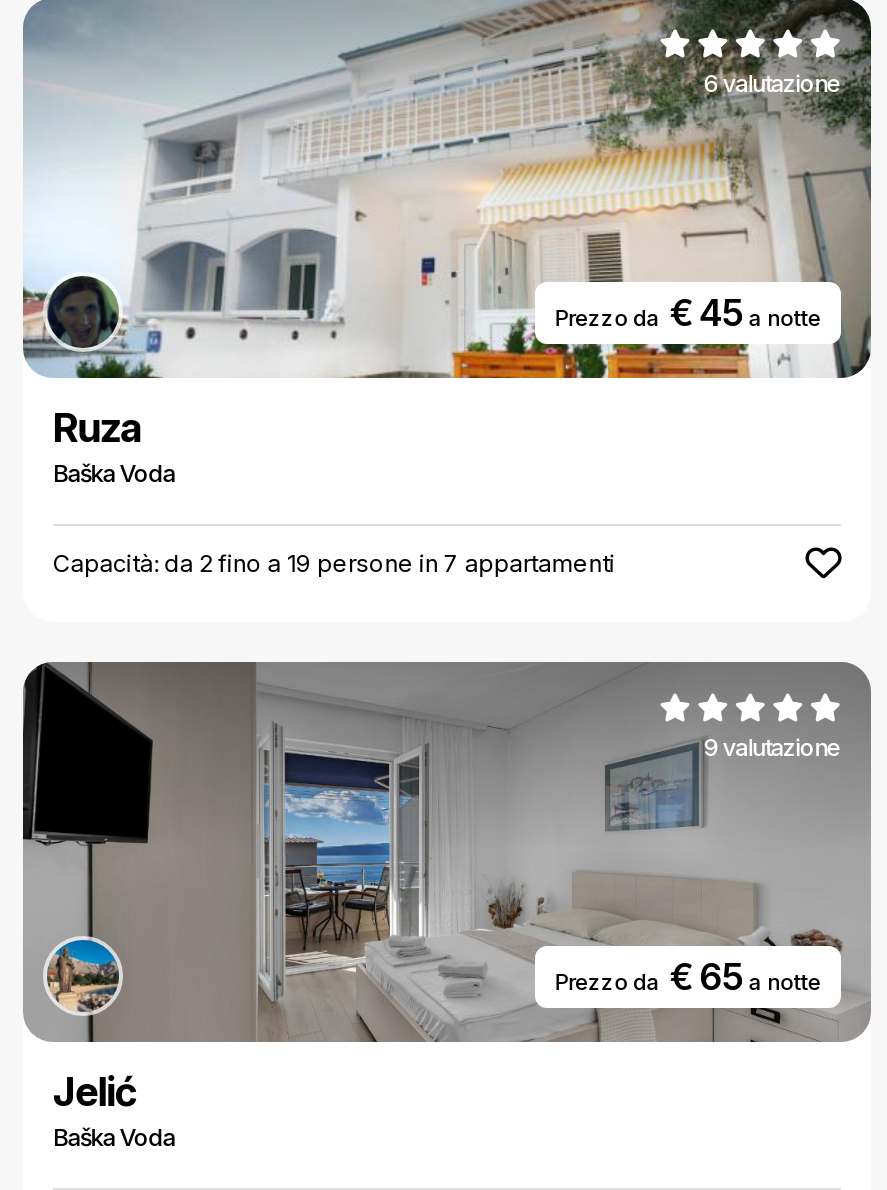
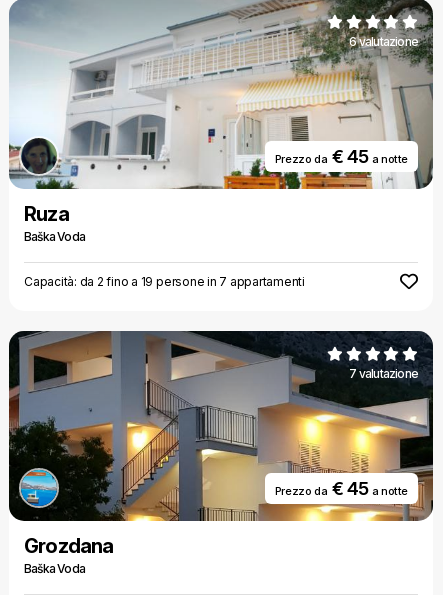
[23,662,869,1044] [image] | 9 valutazione -> [9,331,433,522] [image] | 7 valutazione
[555,956,821,998] Prezzo da € 65a notte -> [275,478,408,499] Prezzo da € 45a notte
[53,1068,137,1116] Jelić -> [24,534,114,558] Grozdana

